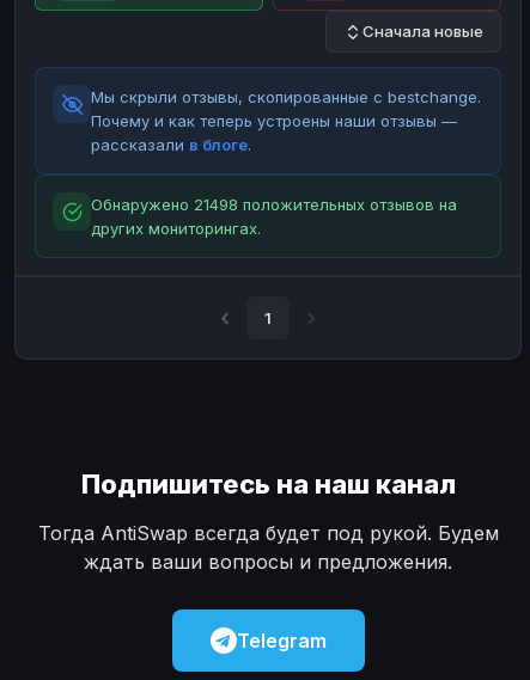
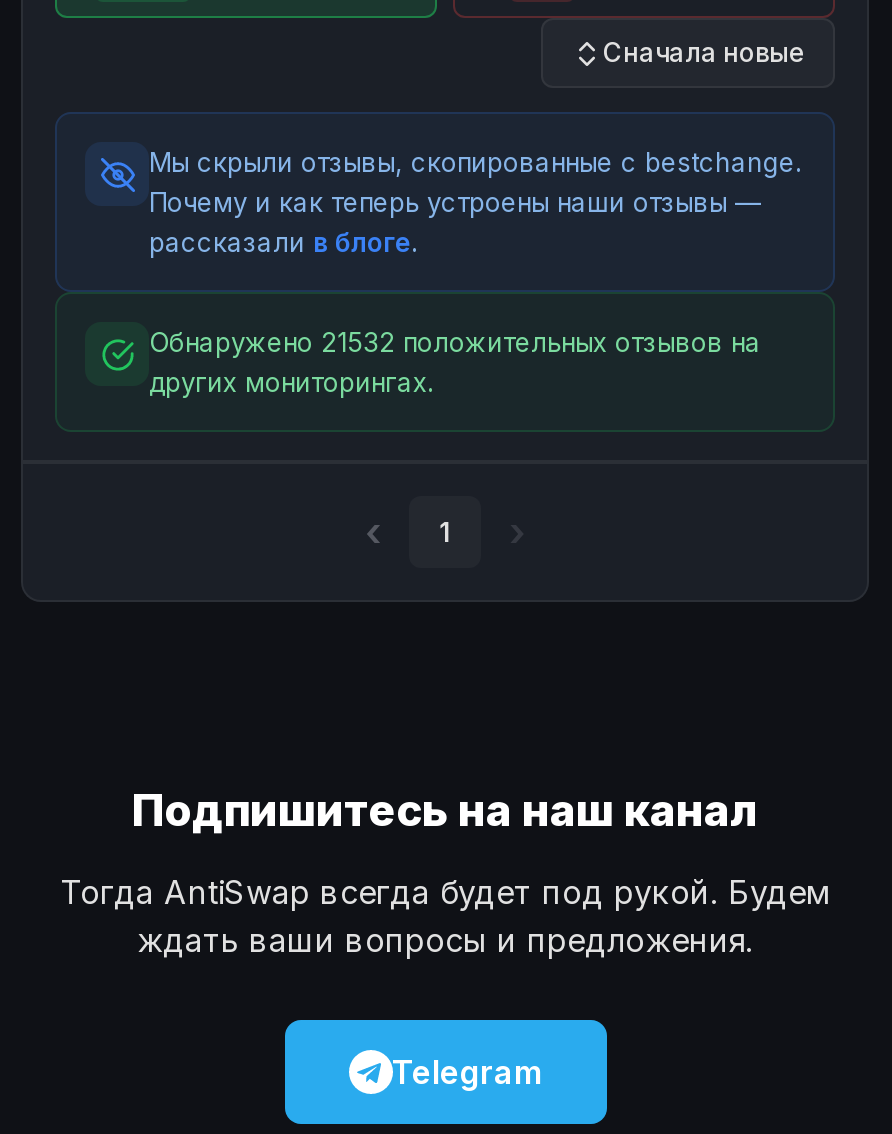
[91,195,457,214] Обнаружено 21498 положительных отзывов на -> [149,326,761,358] Обнаружено 21532 положительных отзывов на

